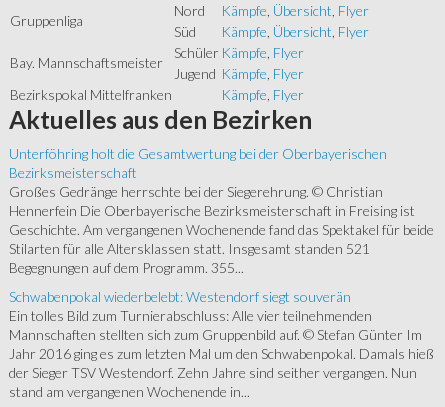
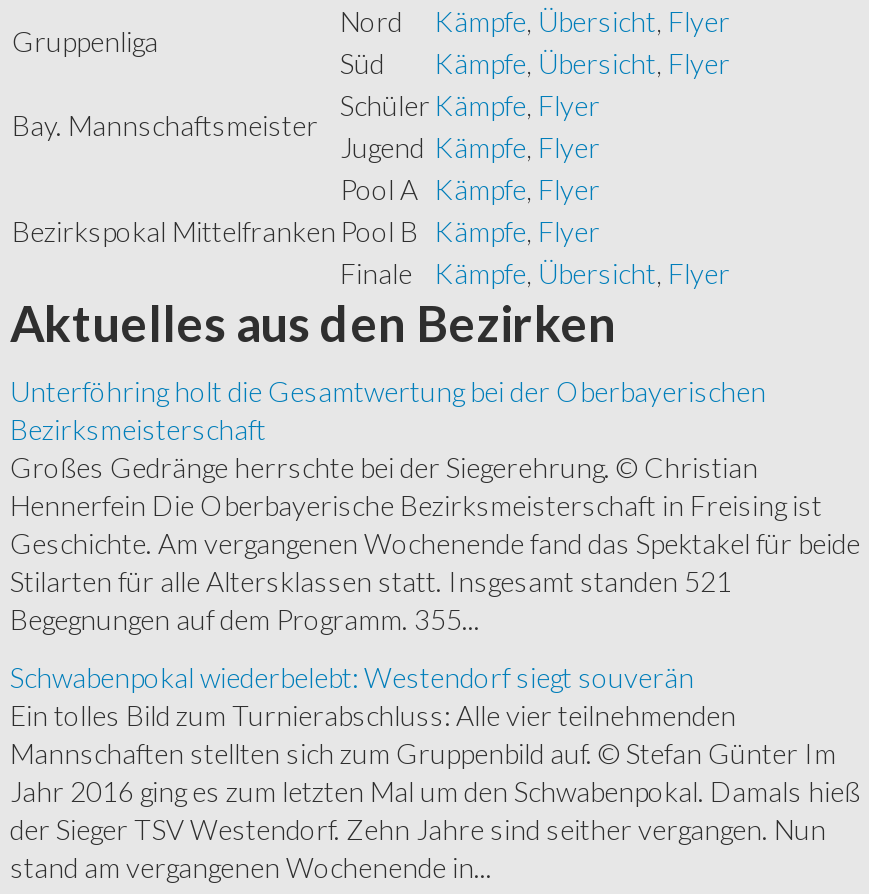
[221,86,304,103] Kämpfe, Flyer -> [340,172,730,290] Pool A Kämpfe, Flyer | Pool B Kämpfe, Flyer | Finale | Kämpfe, Übersicht, Flyer

